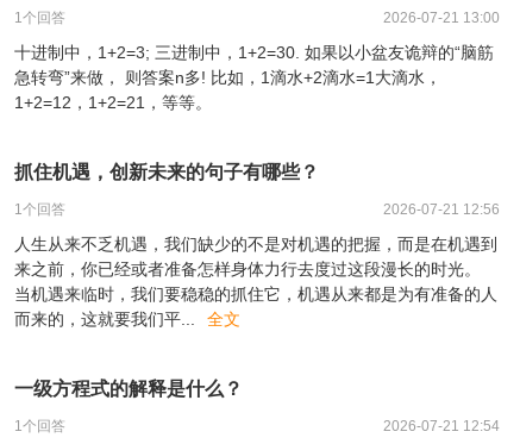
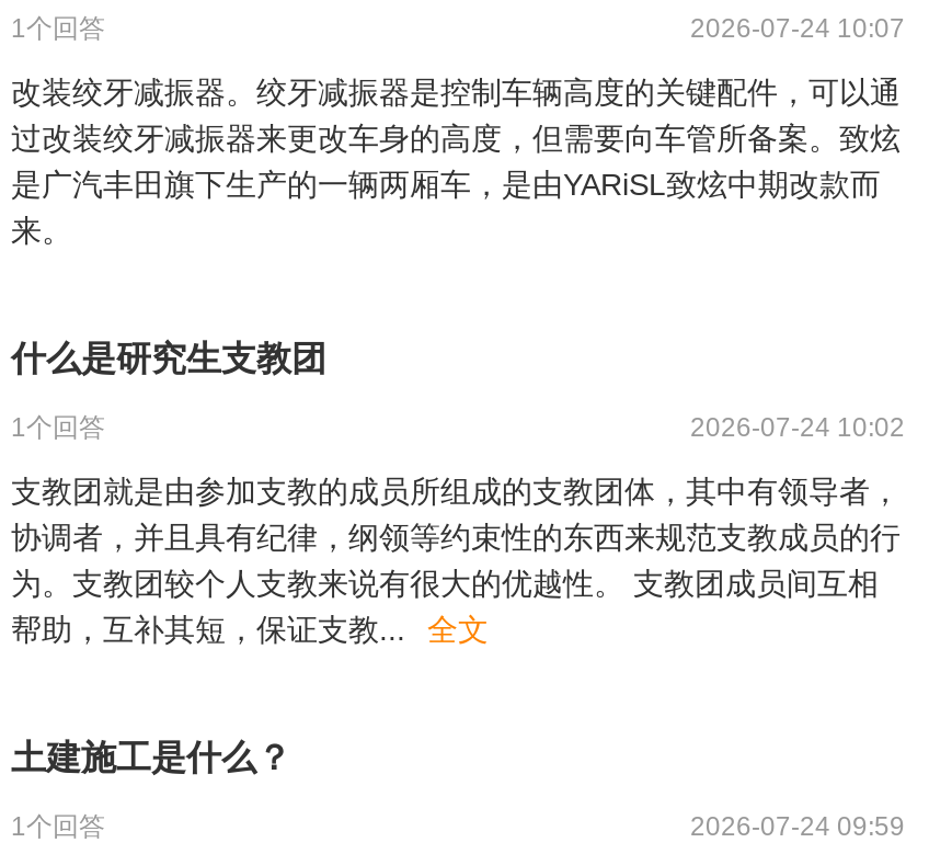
[383,10,500,26] 2026-07-21 13:00 -> [690,13,905,44] 2026-07-24 10:07
[14,43,494,112] 十进制中，1+2=3; 三进制中，1+2=30. 如果以小盆友诡辩的“脑筋 | 急转弯”来做， 则答案n多! 比如，1滴水+2滴水=1大滴水， | 1+2=12，1+2=21，等等。 -> [11,75,901,248] 改装绞牙减振器。绞牙减振器是控制车辆高度的关键配件，可以通 | 过改装绞牙减振器来更改车身的高度，但需要向车管所备案。致炫 | 是广汽丰田旗下生产的一辆两厢车，是由YARiSL致炫中期改款而 | 来。
[14,162,319,182] 抓住机遇，创新未来的句子有哪些？ -> [11,340,326,377] 什么是研究生支教团
[383,201,500,218] 2026-07-21 12:56 -> [690,412,905,443] 2026-07-24 10:02
[14,234,497,329] 人生从来不乏机遇，我们缺少的不是对机遇的把握，而是在机遇到 | 来之前，你已经或者准备怎样身体力行去度过这段漫长的时光。 | 当机遇来临时，我们要稳稳的抓住它，机遇从来都是为有准备的人 | 而来的，这就要我们平... -> [11,474,901,647] 支教团就是由参加支教的成员所组成的支教团体，其中有领导者， | 协调者，并且具有纪律，纲领等约束性的东西来规范支教成员的行 | 为。支教团较个人支教来说有很大的优越性。 支教团成员间互相 | 帮助，互补其短，保证支教...
[14,379,243,399] 一级方程式的解释是什么？ -> [11,739,291,776] 土建施工是什么？
[383,418,500,434] 2026-07-21 12:54 -> [690,811,905,842] 2026-07-24 09:59

